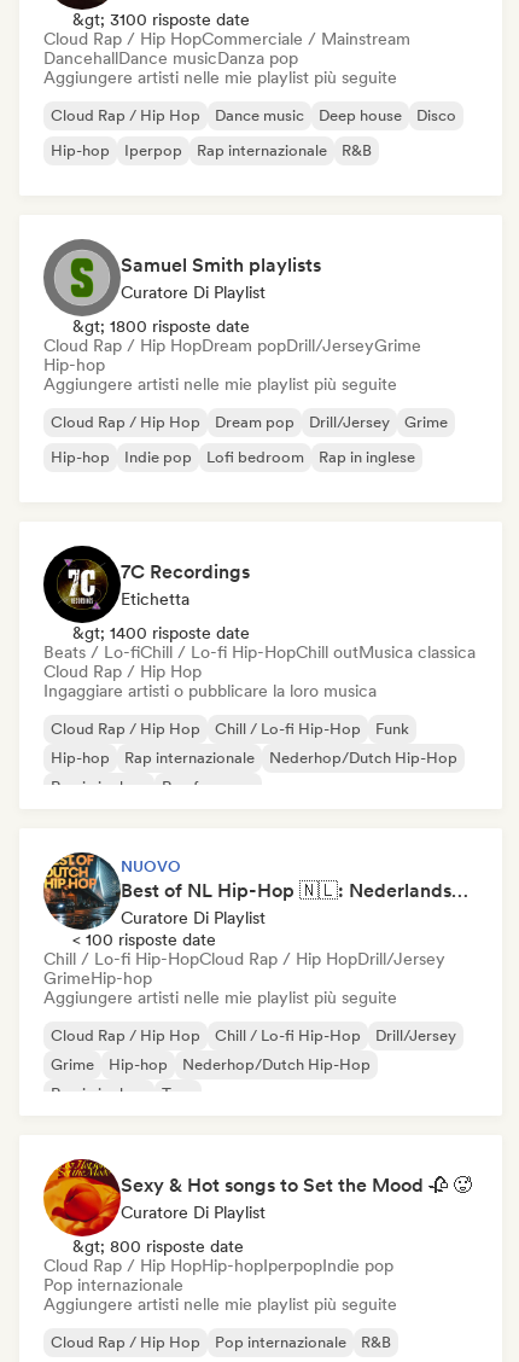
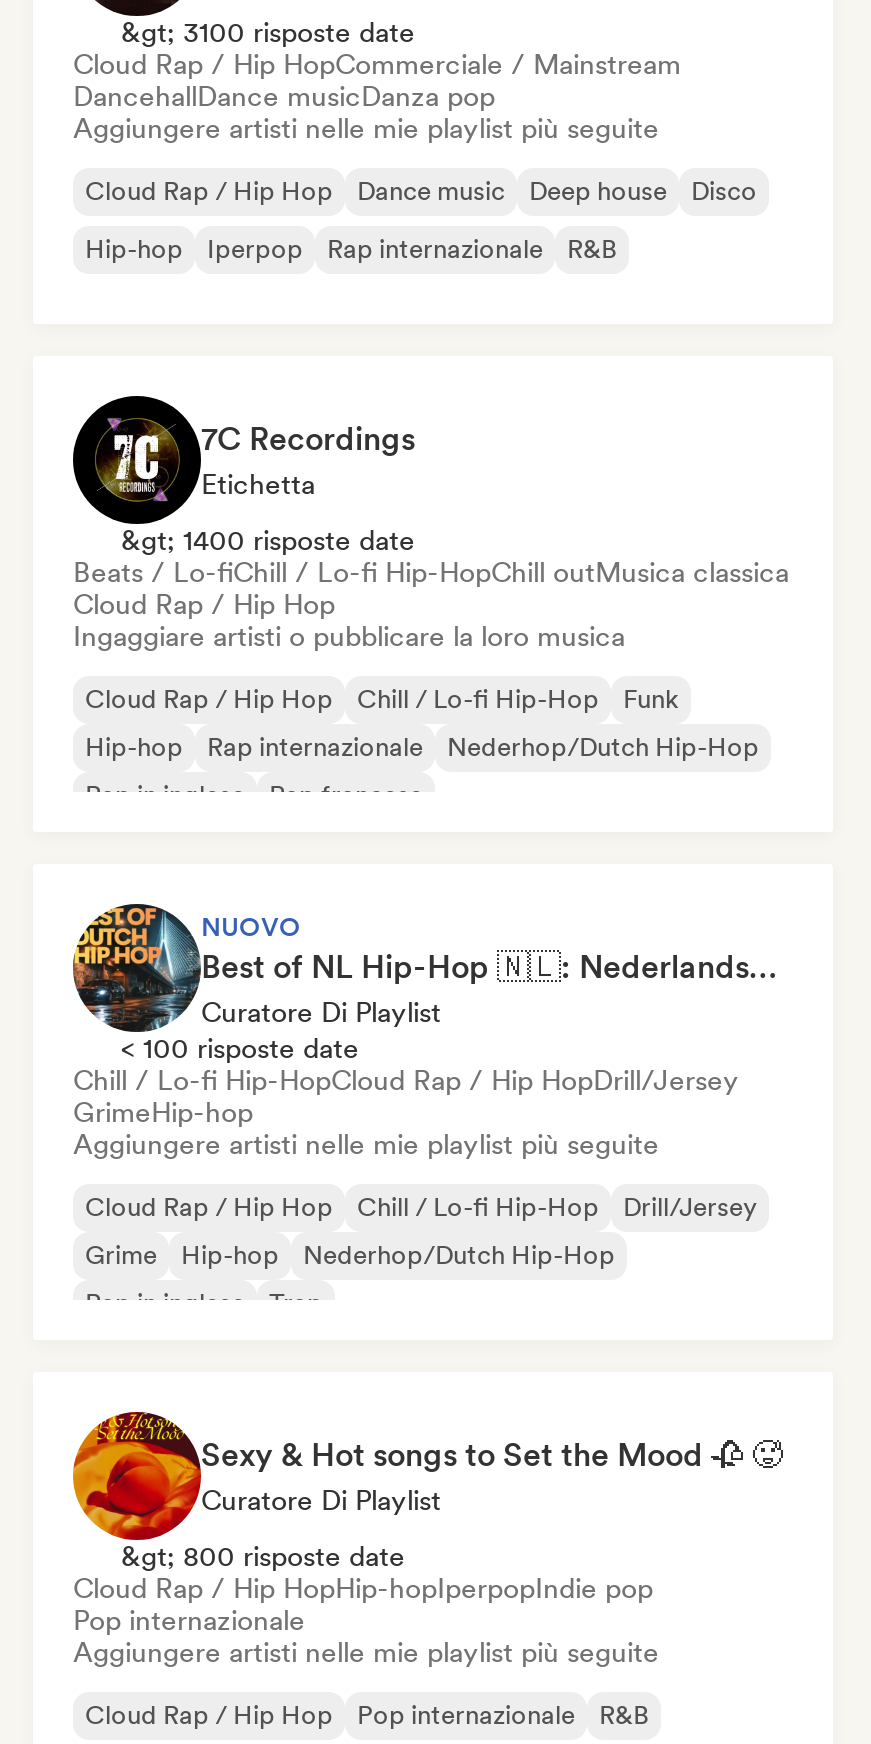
[43,240,448,466] [image] | Samuel Smith playlists | Curatore Di Playlist | &gt; 1800 risposte date | Cloud Rap / Hip HopDream popDrill/JerseyGrime | Hip-hop | Aggiungere artisti nelle mie playlist più seguite | Cloud Rap / Hip Hop | Dream pop | Drill/Jersey | Grime | Hip-hop | Indie pop | Lofi bedroom | Rap in inglese -> none

